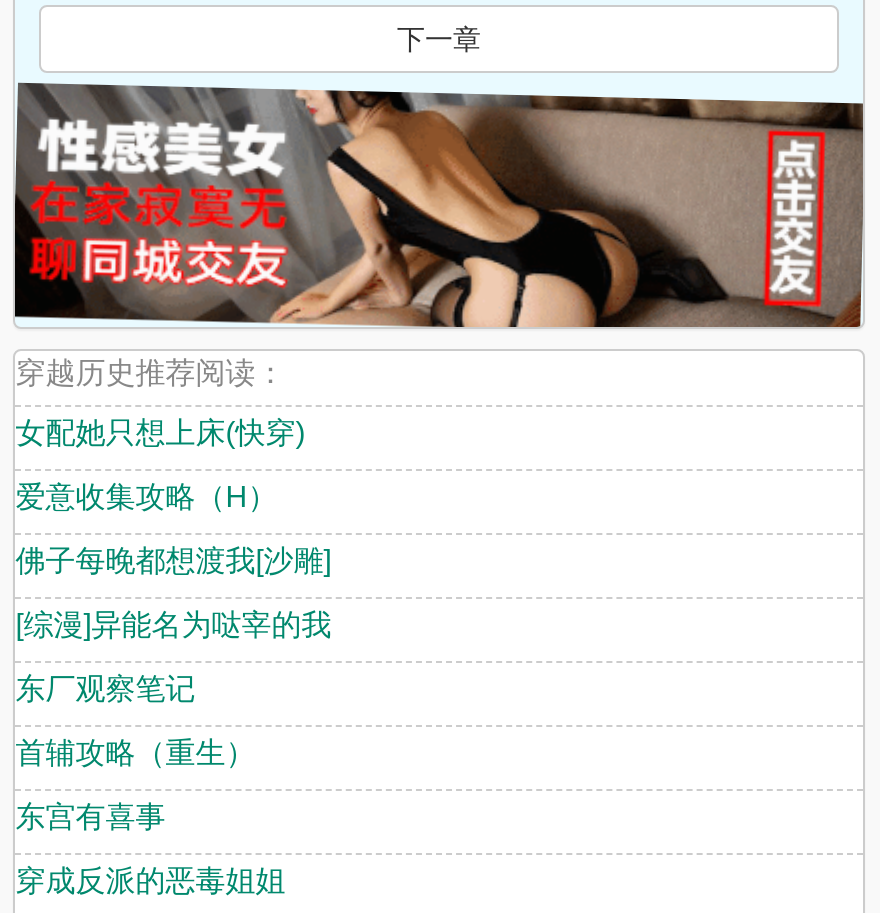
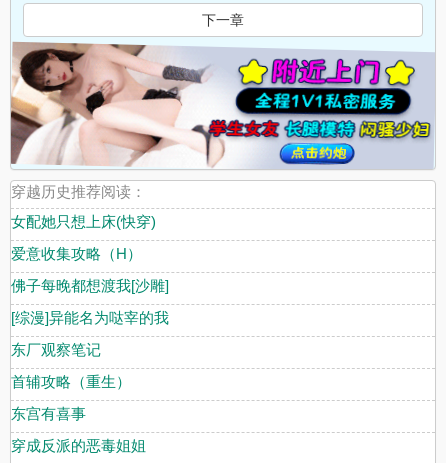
[13,83,865,329] [image] -> [10,42,435,169] [image]

